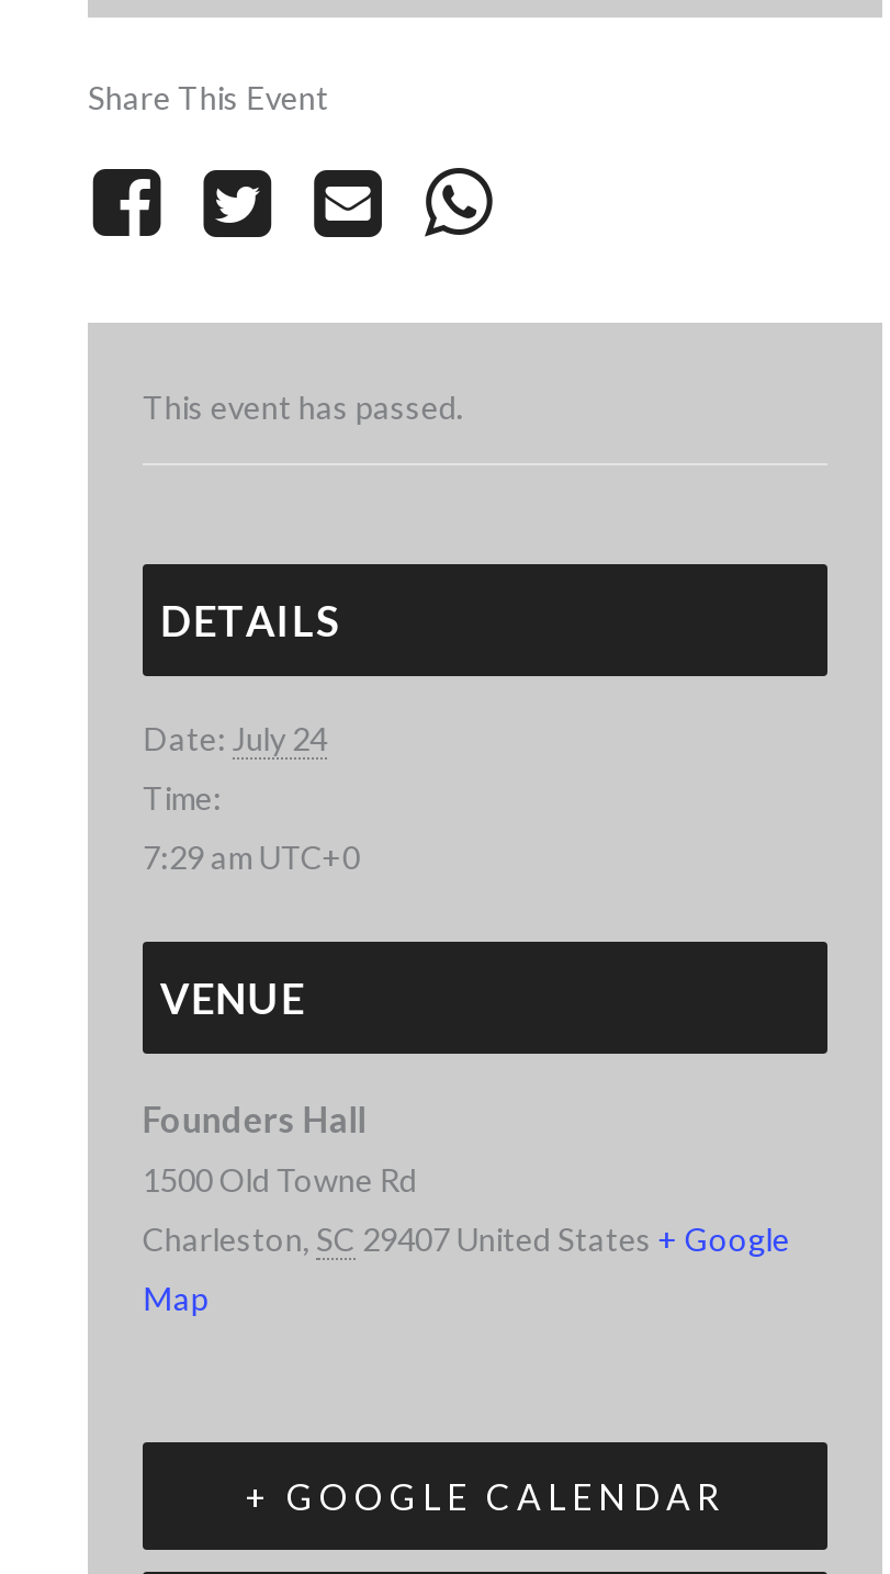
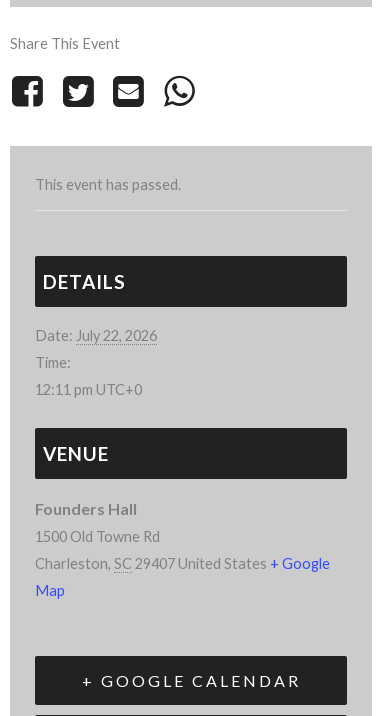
[142,720,327,758] Date: July 24 -> [35,327,157,344] Date: July 22, 2026
[142,839,360,876] 7:29 am UTC+0 -> [35,381,142,398] 12:11 pm UTC+0

